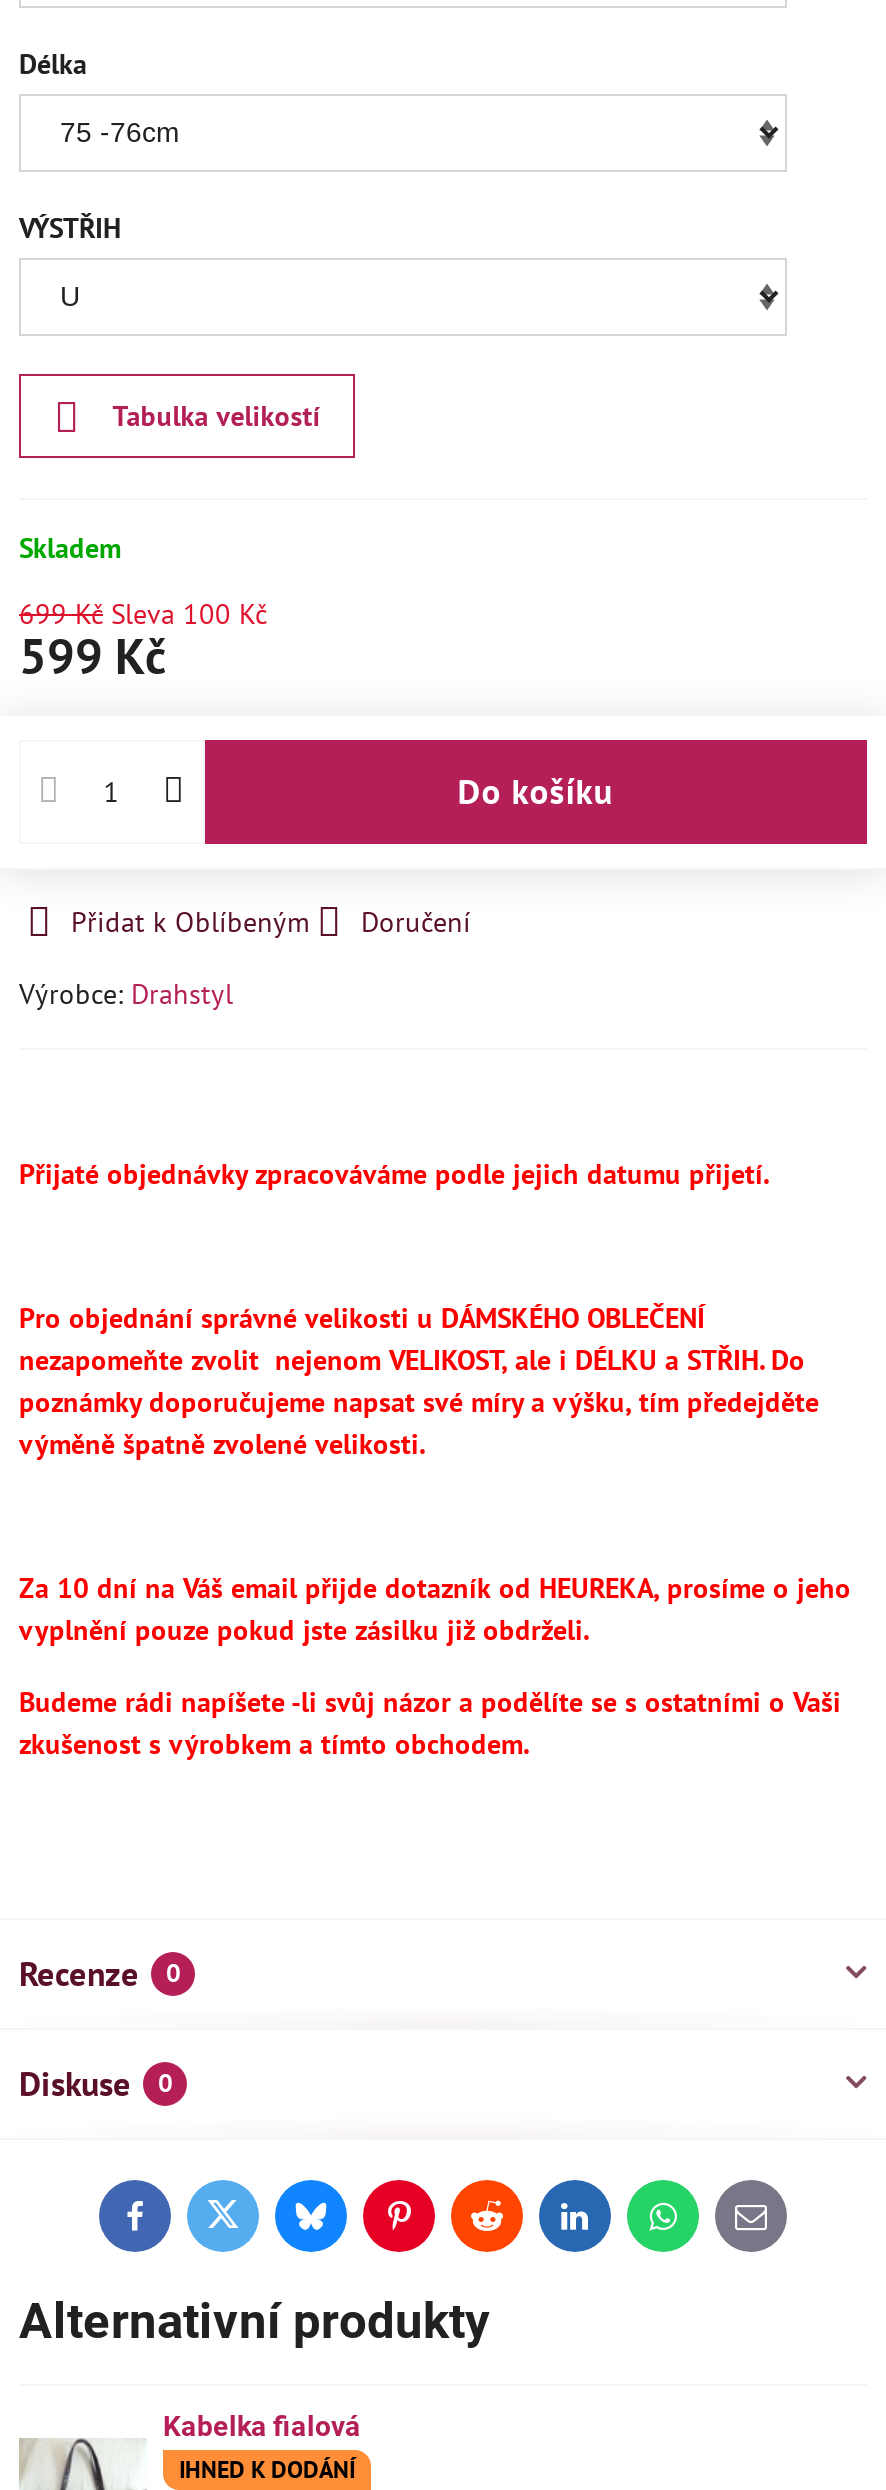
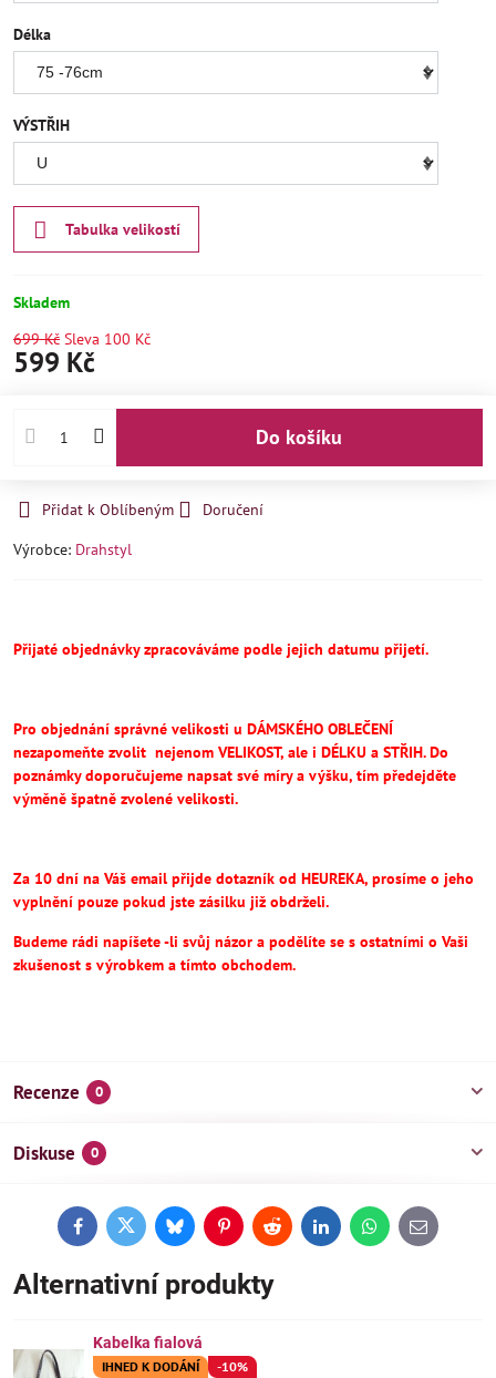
none -> [217,1358,248,1375] -10%

